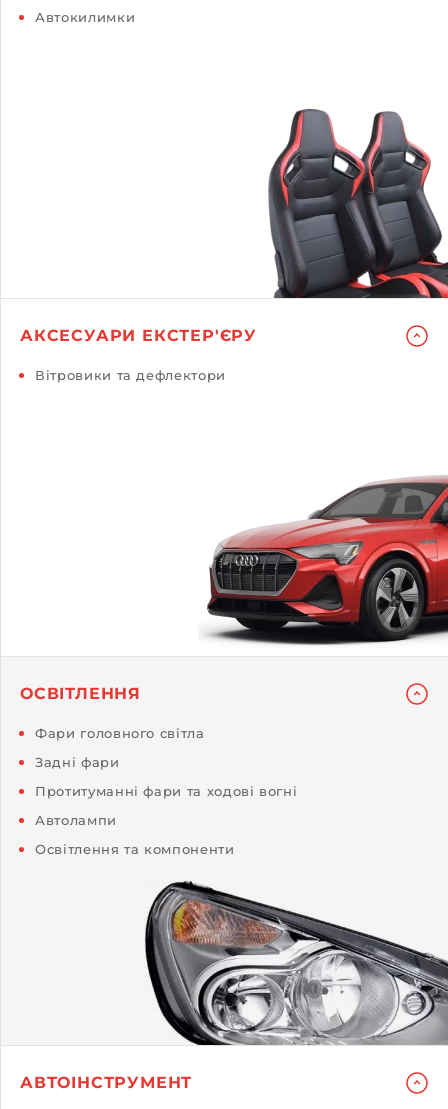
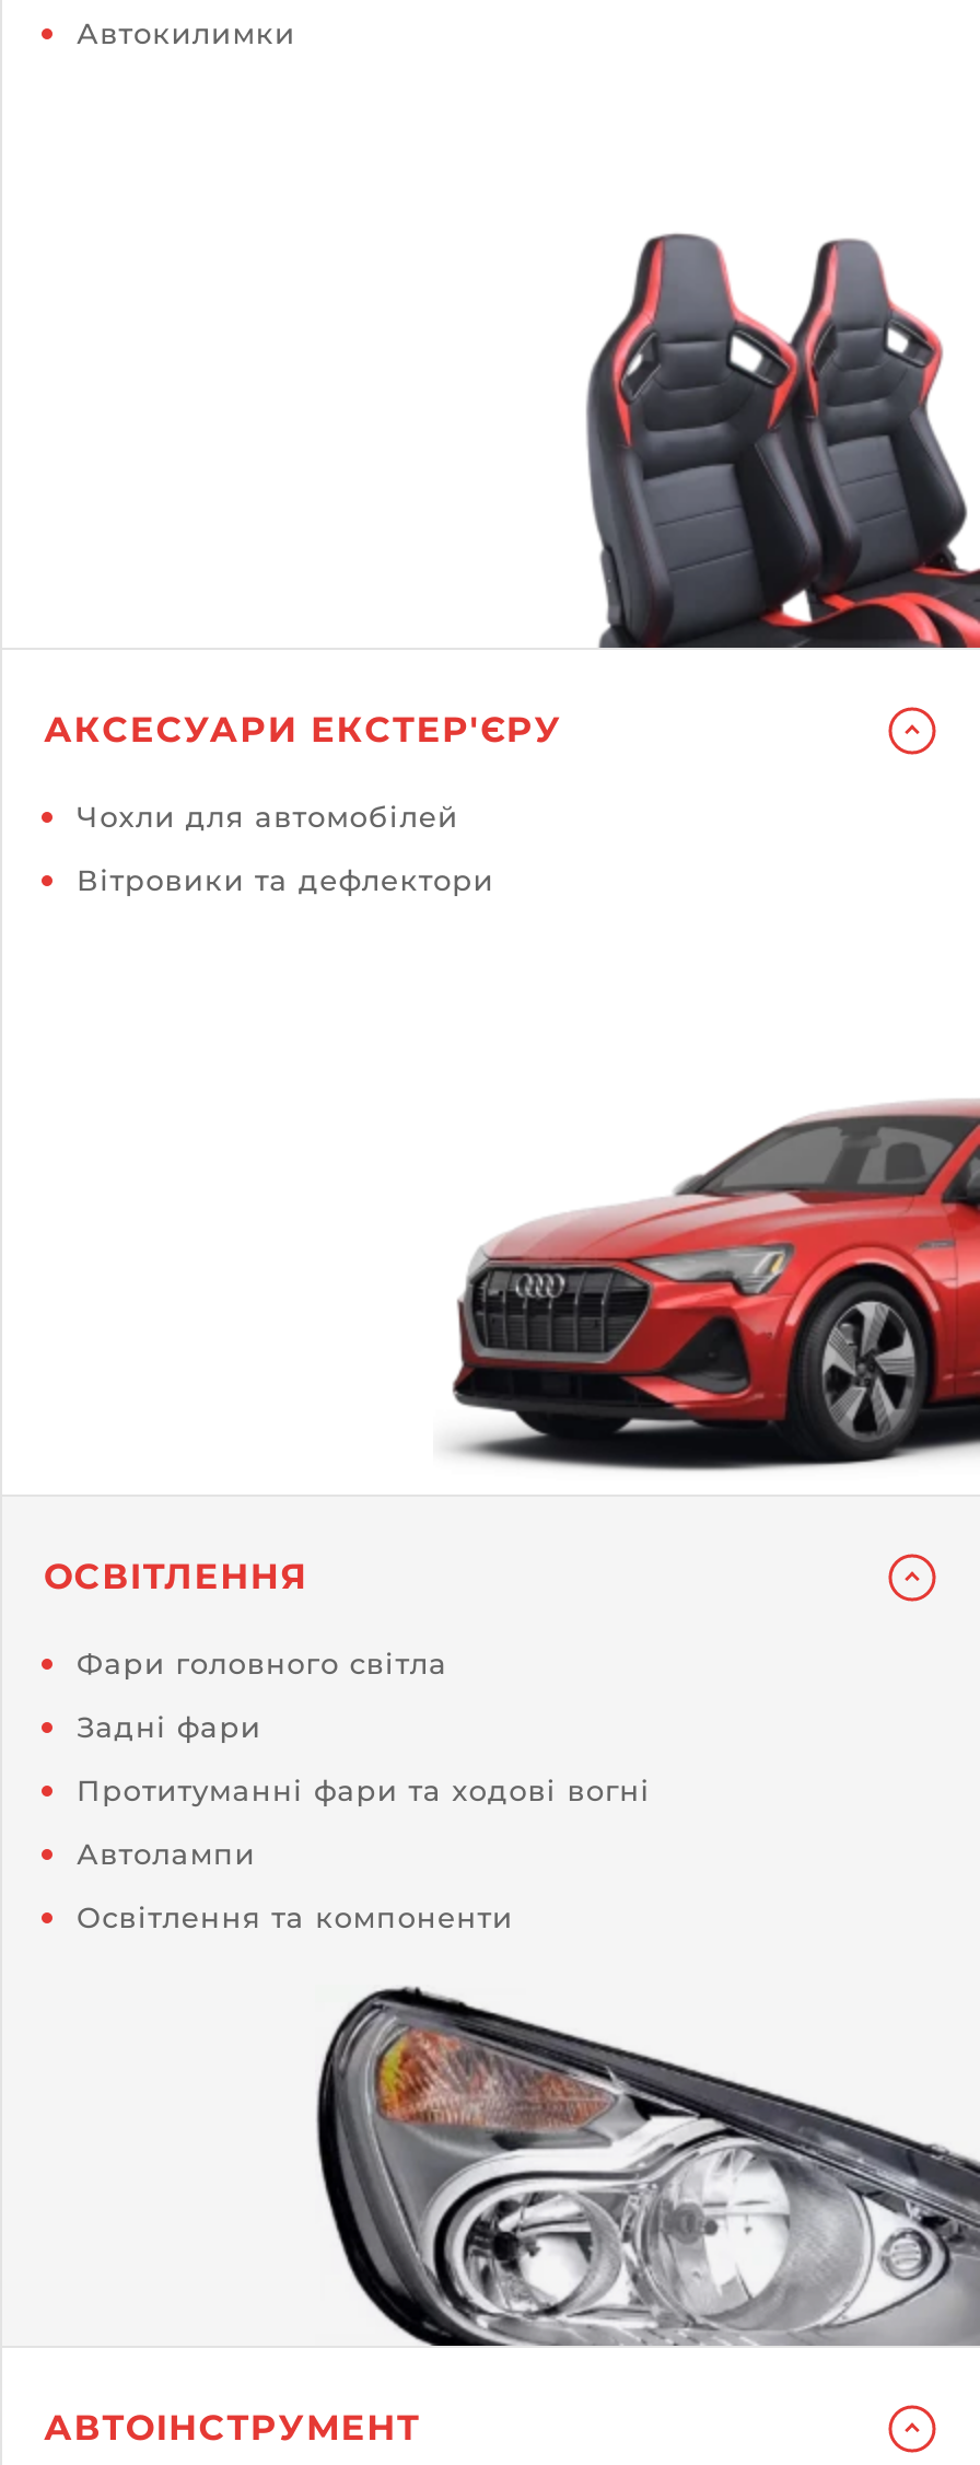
none -> [77,799,459,834] Чохли для автомобілей

